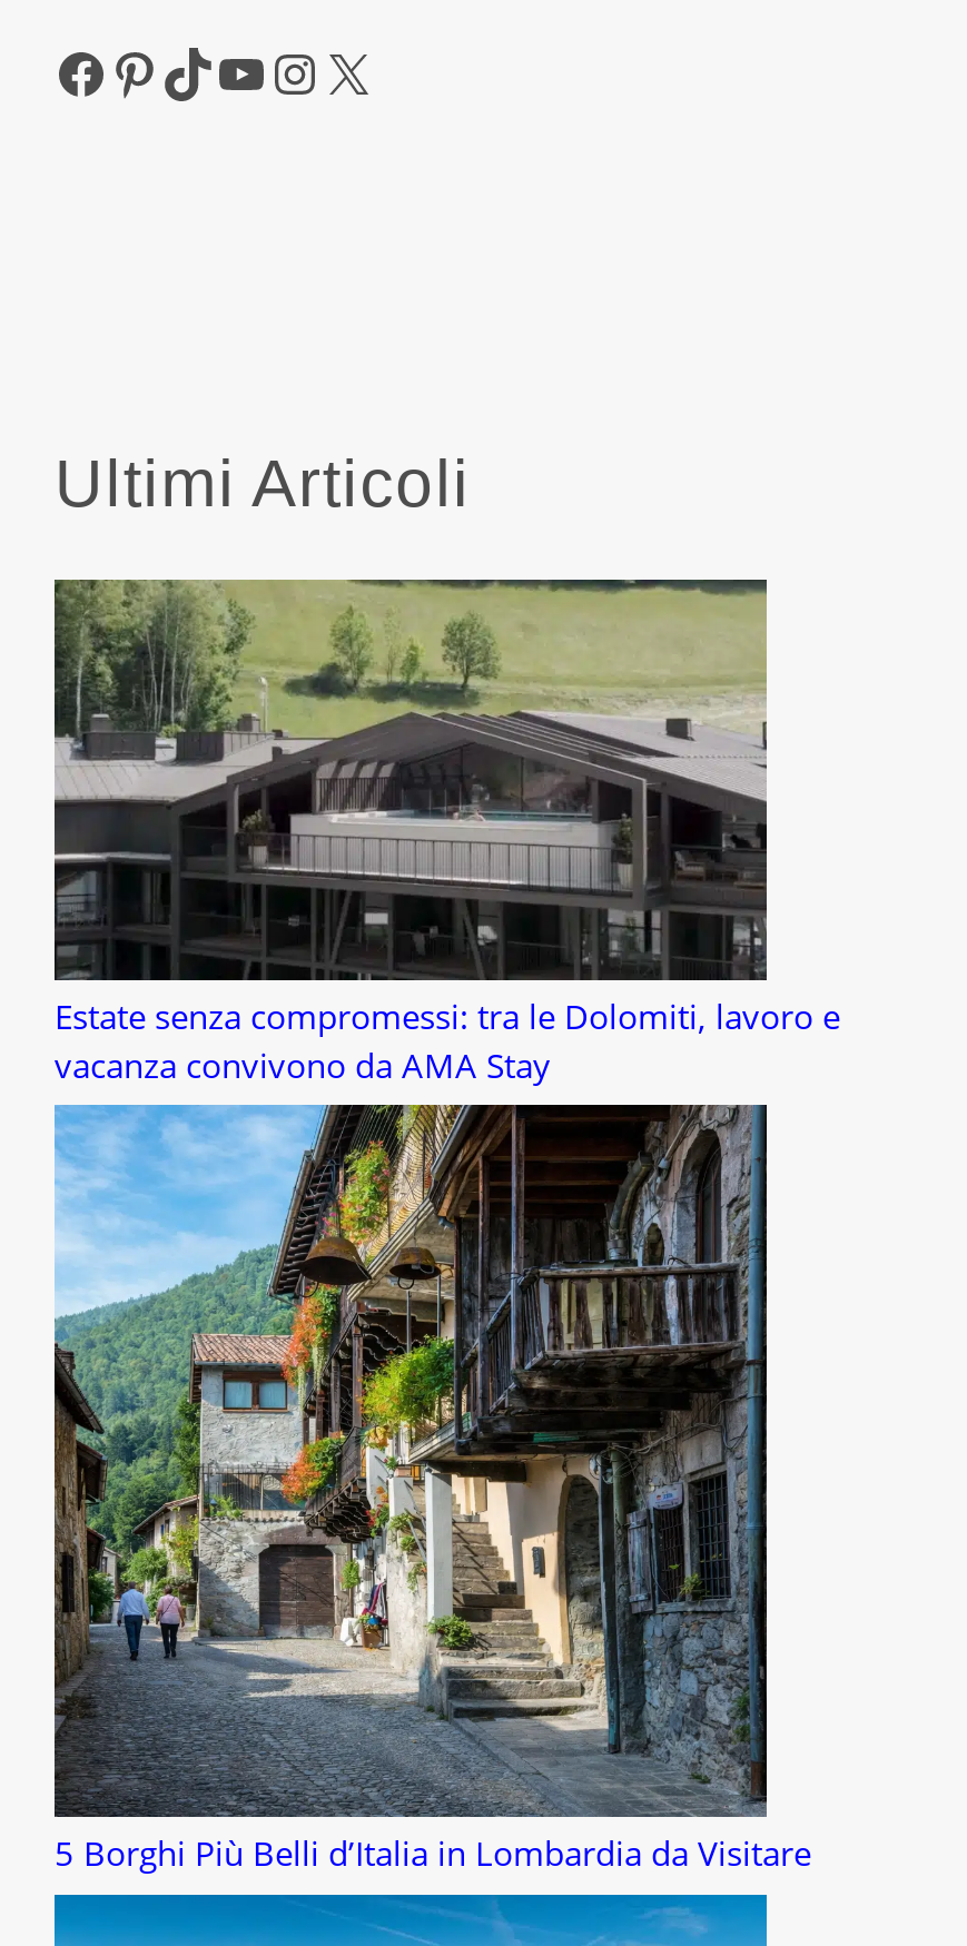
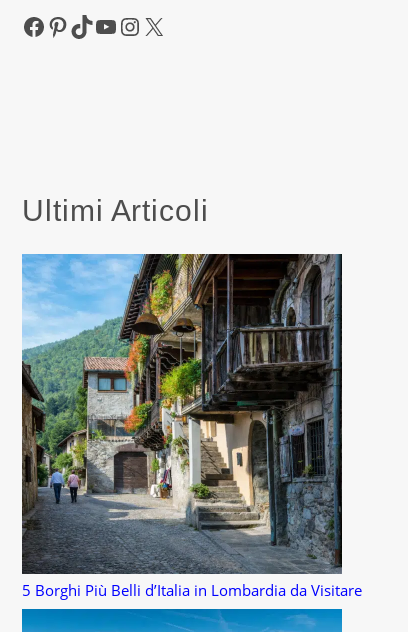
[52,577,840,1086] [image] | Estate senza compromessi: tra le Dolomiti, lavoro e | vacanza convivono da AMA Stay -> none

